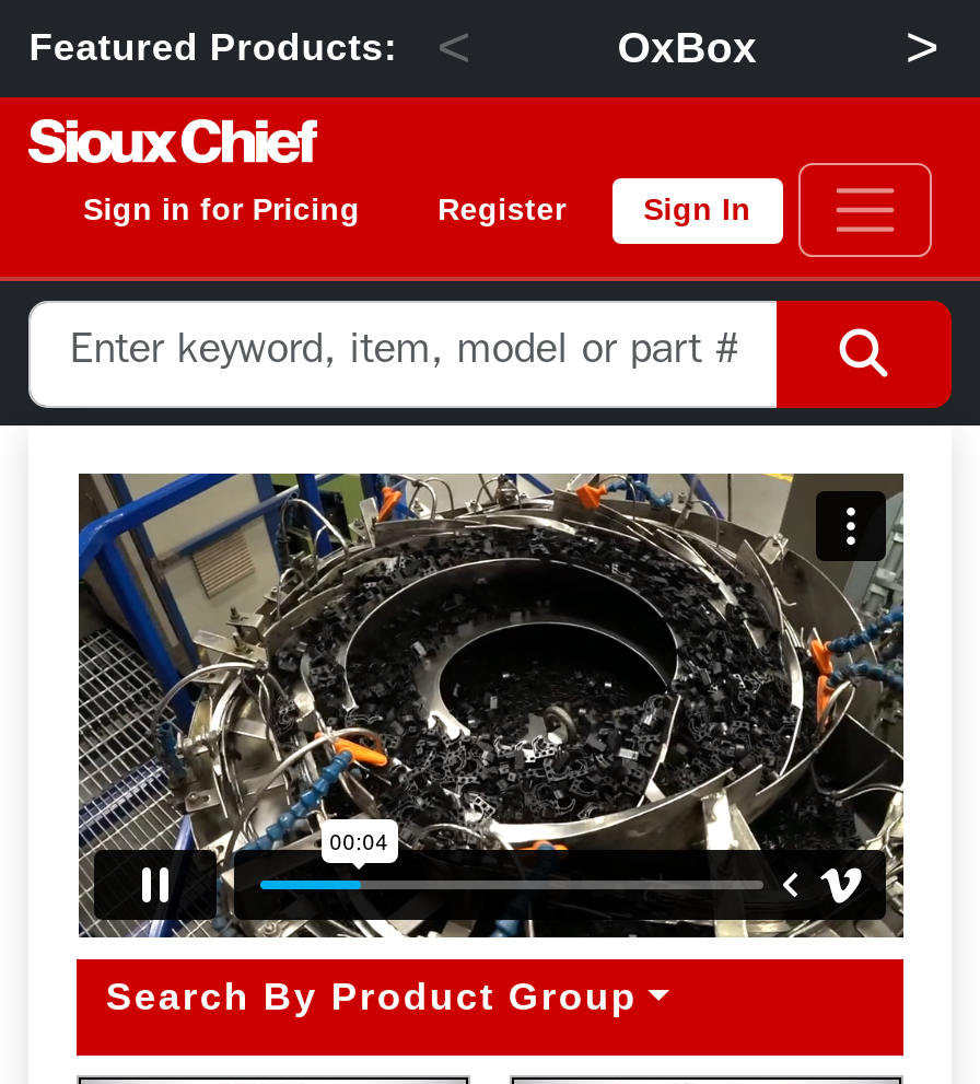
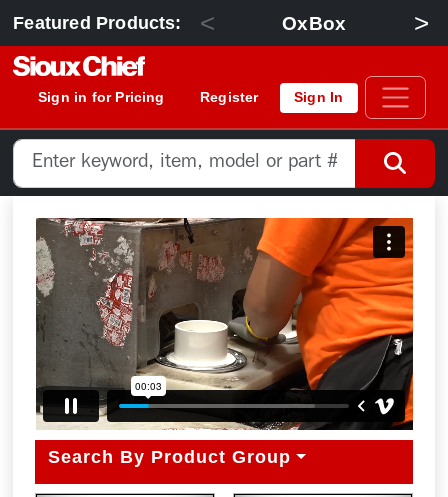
[77,471,906,940] [image] -> [35,217,414,431] [image]

